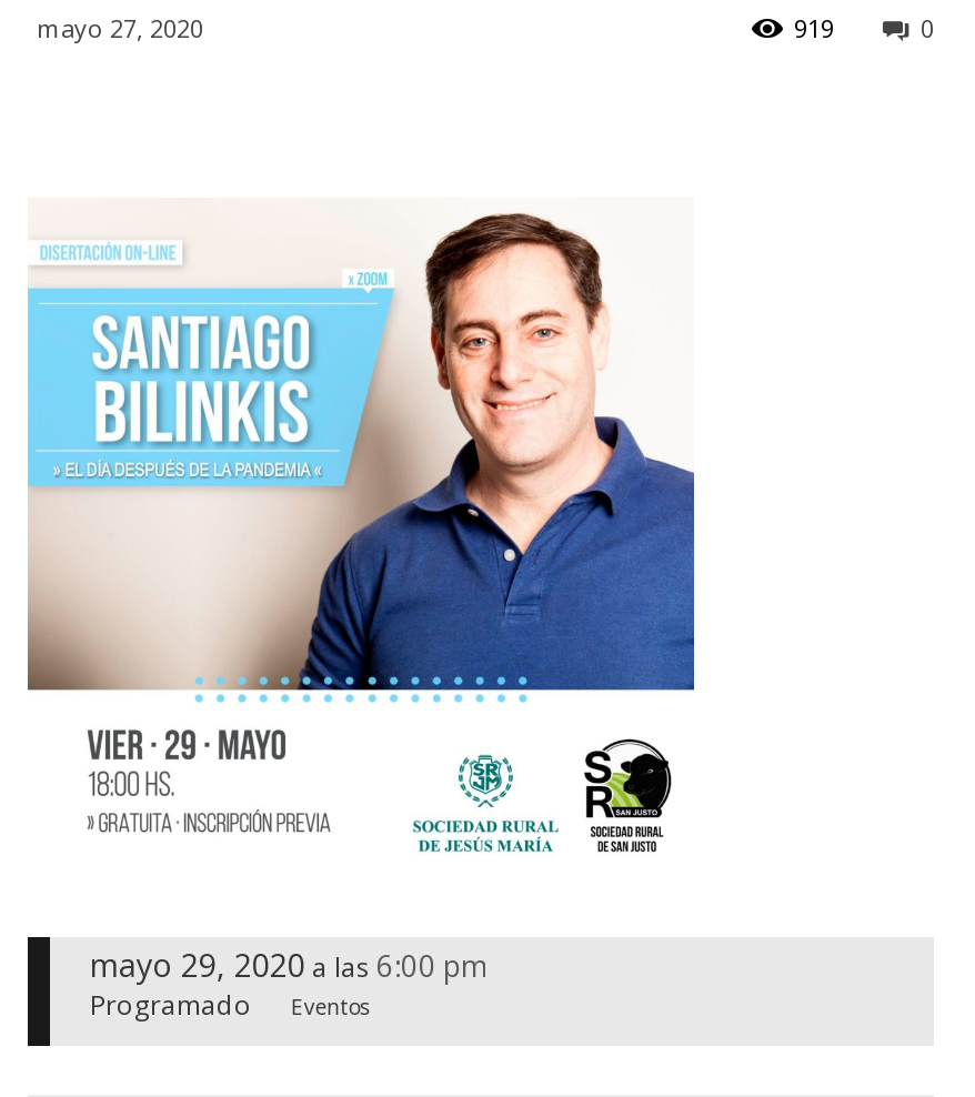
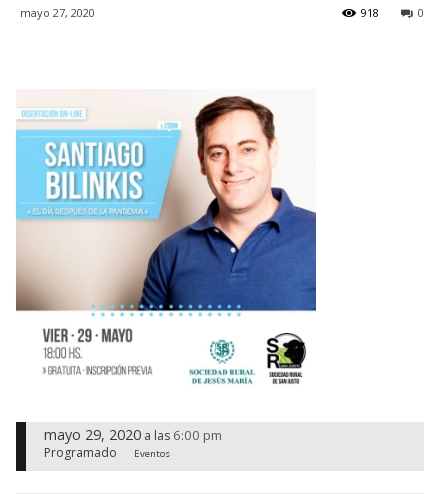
[794,11,834,44] 919 -> [361,5,379,20] 918

